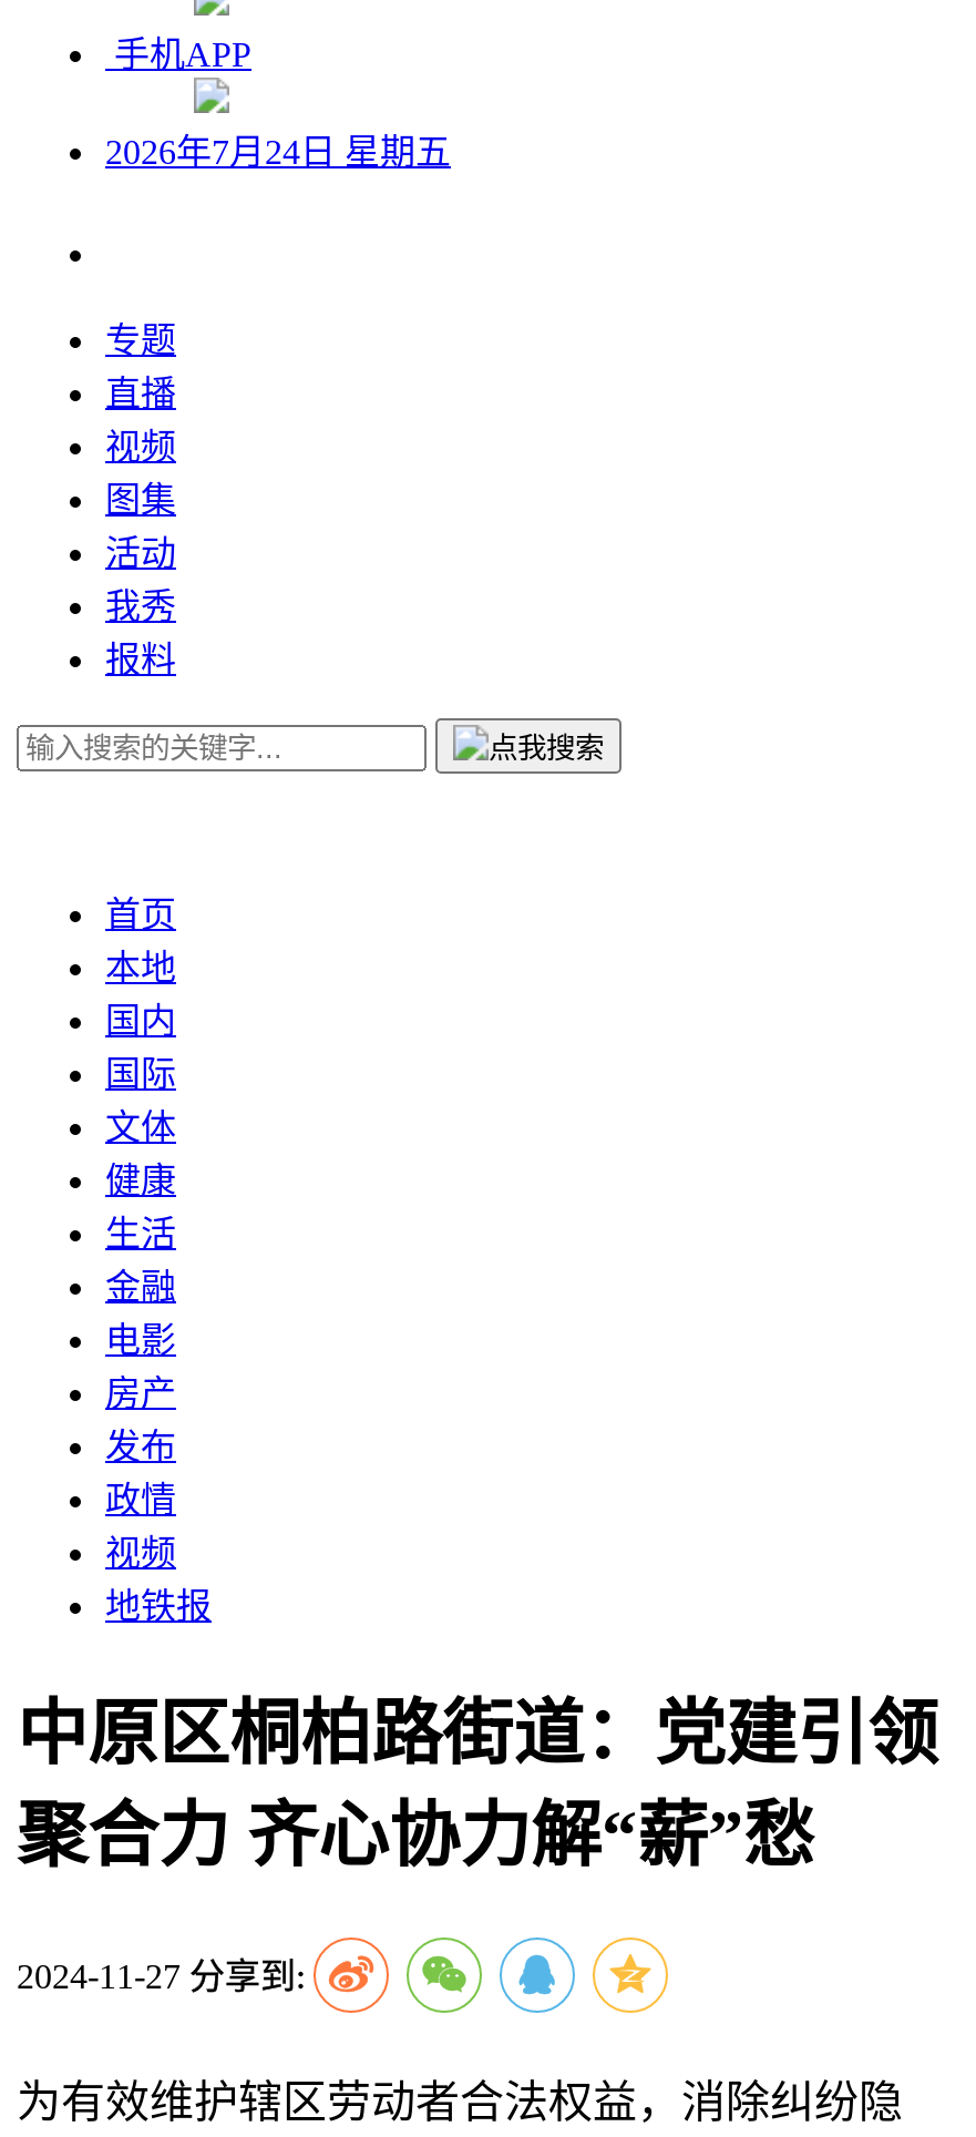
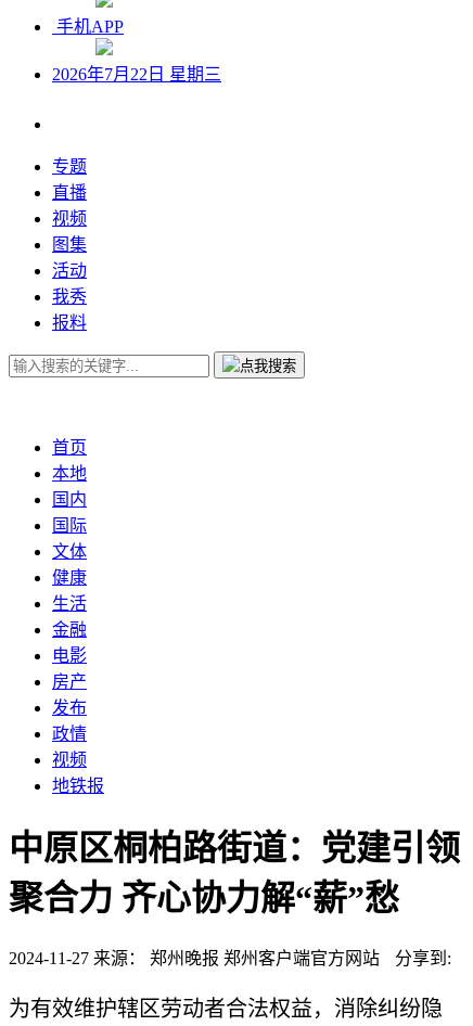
[105,133,451,171] 2026年7月24日 星期五 -> [52,65,221,84] 2026年7月22日 星期三
[17,1958,305,1995] 2024-11-27分享到: -> [9,949,451,967] 2024-11-27来源： 郑州晚报 郑州客户端官方网站 | 分享到:

